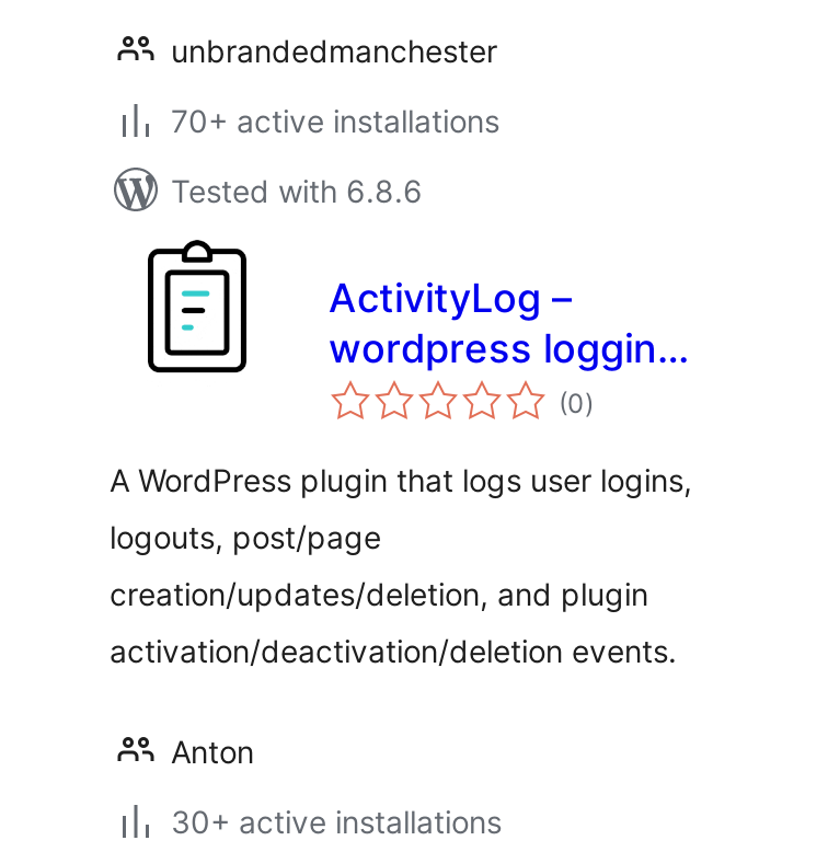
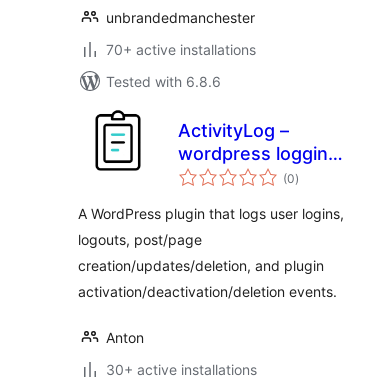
[145,238,250,387] [image] -> [94,104,142,172] [image]

